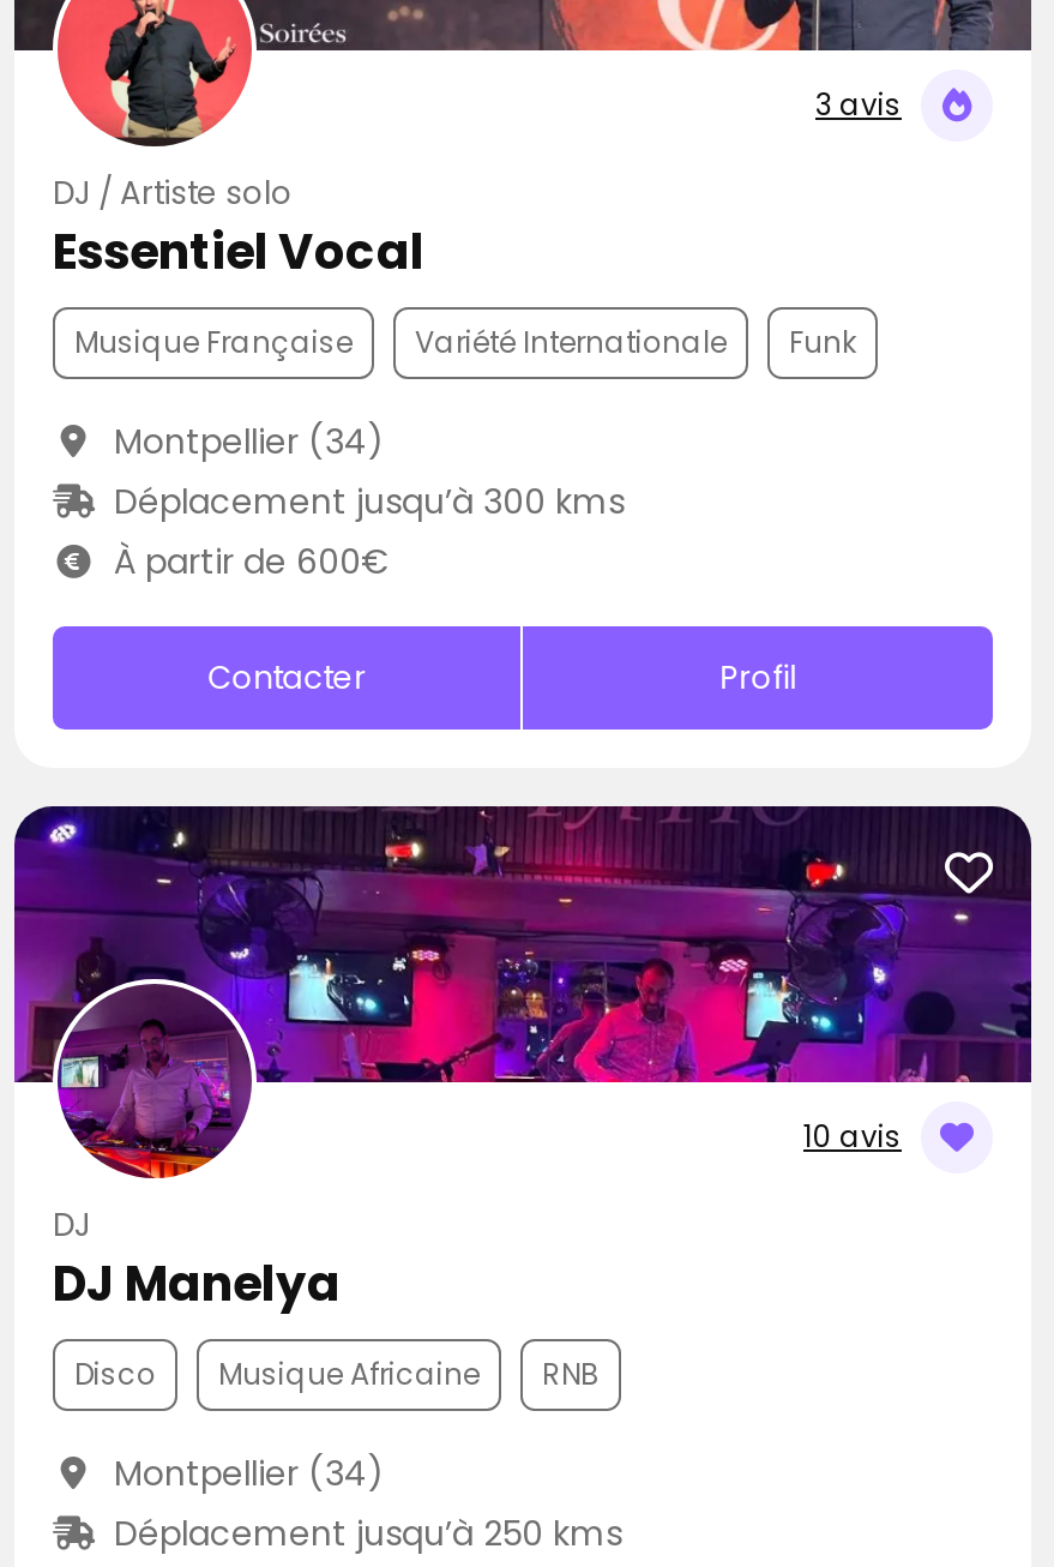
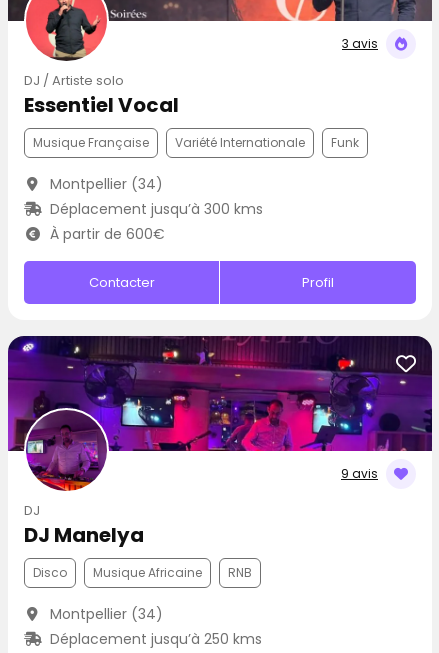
[803,1116,902,1157] 10 avis -> [341,465,378,482] 9 avis

